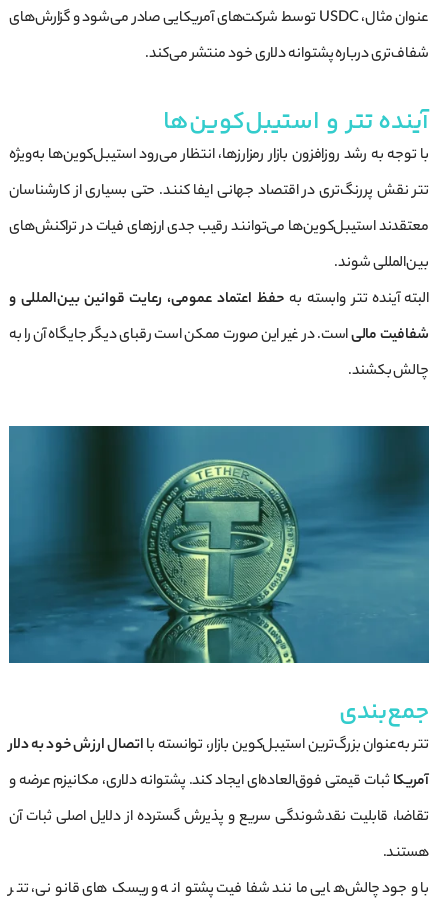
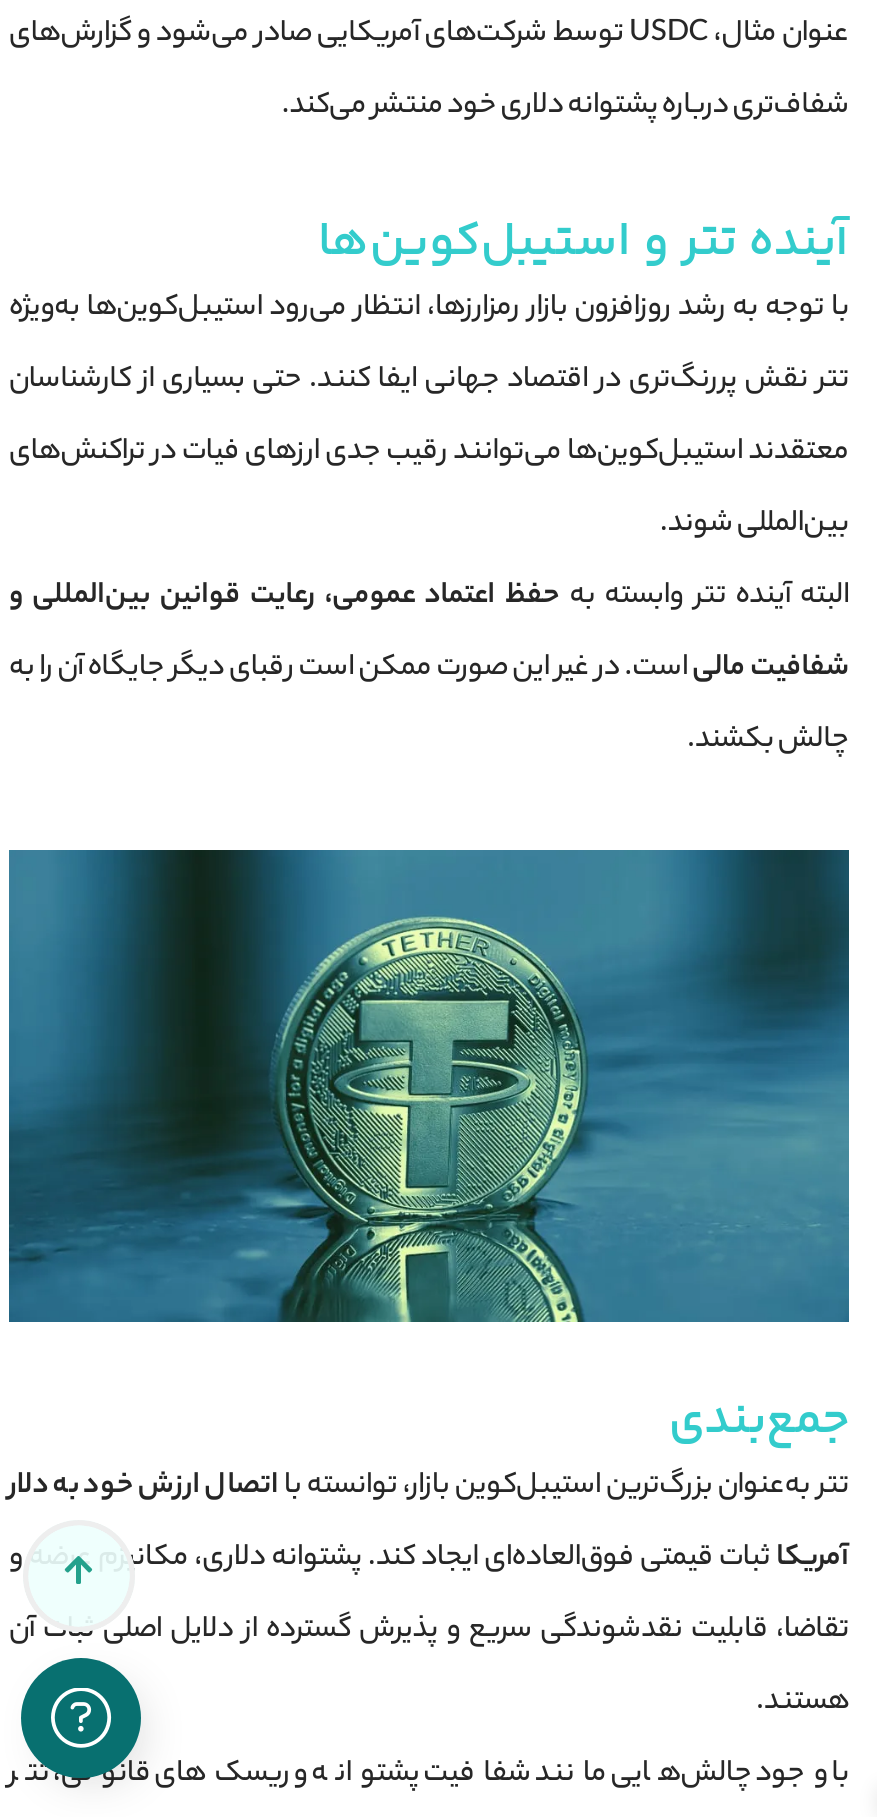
none -> [19,1661,143,1747] [image]

